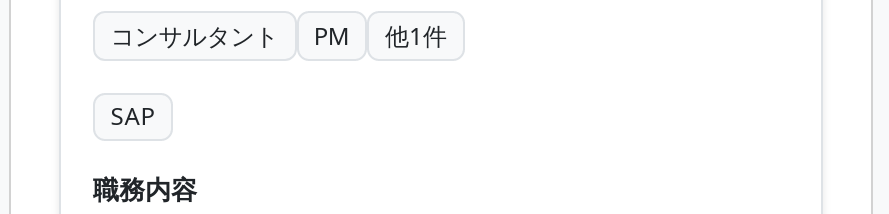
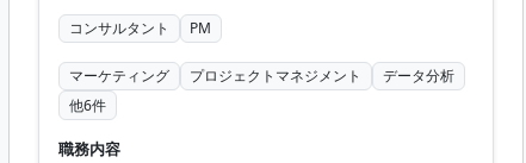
[111,19,447,133] 他1件 | SAP -> [69,66,454,115] マーケティング | プロジェクトマネジメント | データ分析 | 他6件

